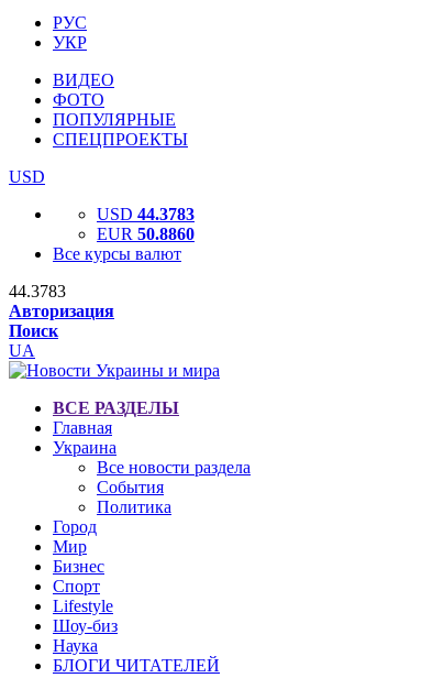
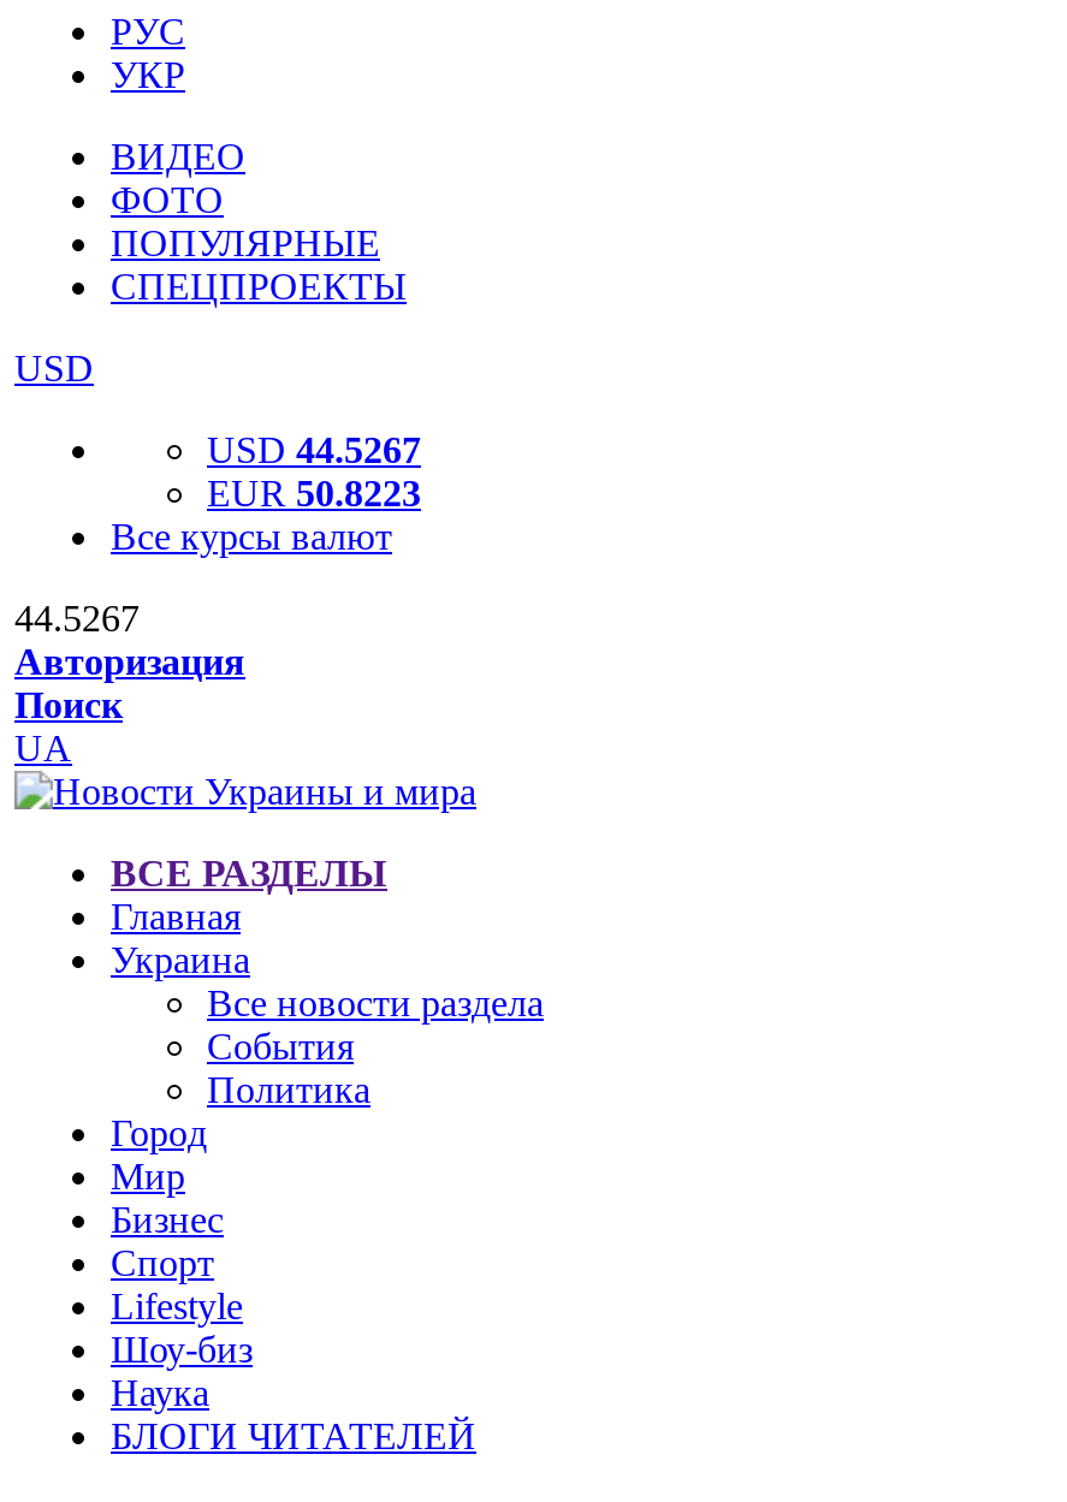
[97,205,195,223] USD 44.3783 -> [207,429,421,470] USD 44.5267
[97,225,195,243] EUR 50.8860 -> [207,473,421,513] EUR 50.8223
[9,282,66,300] 44.3783 -> [14,598,140,639] 44.5267

